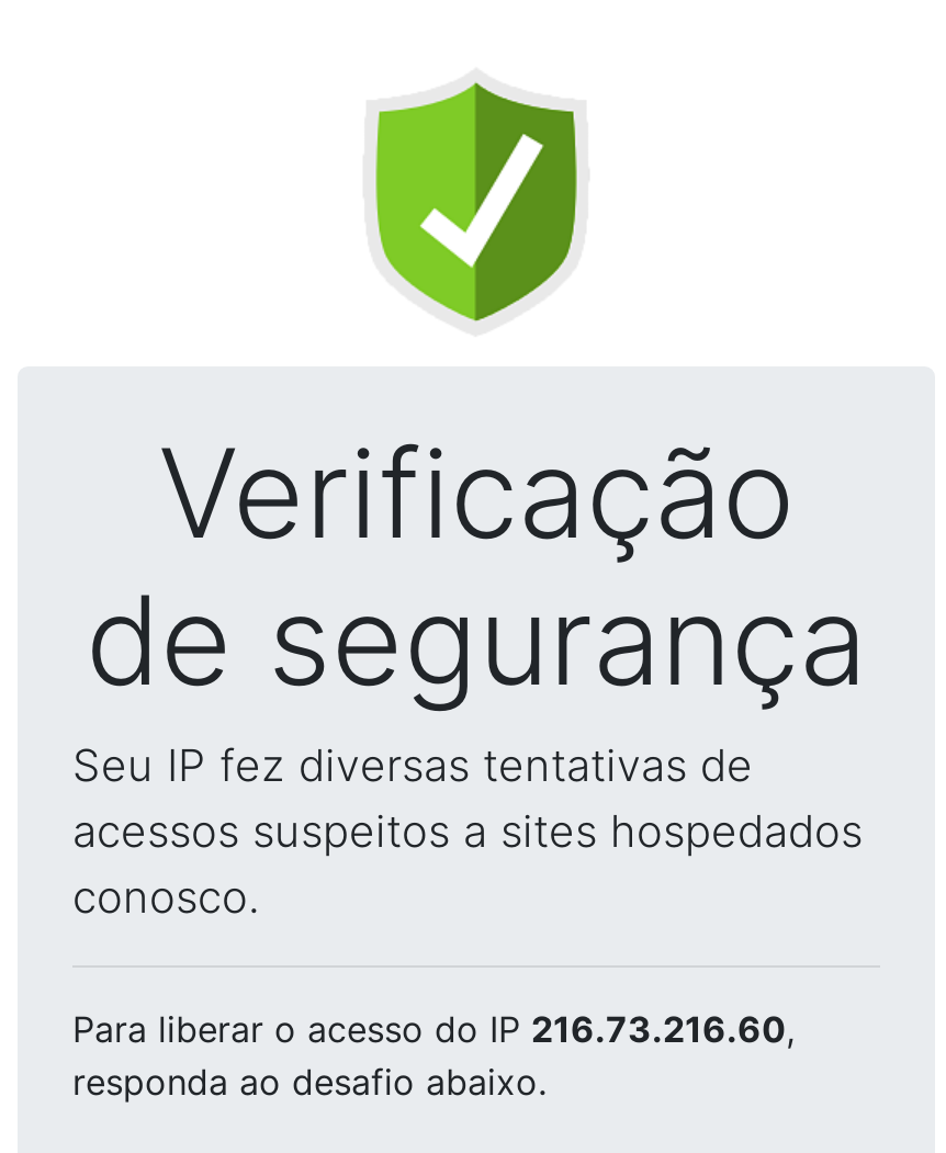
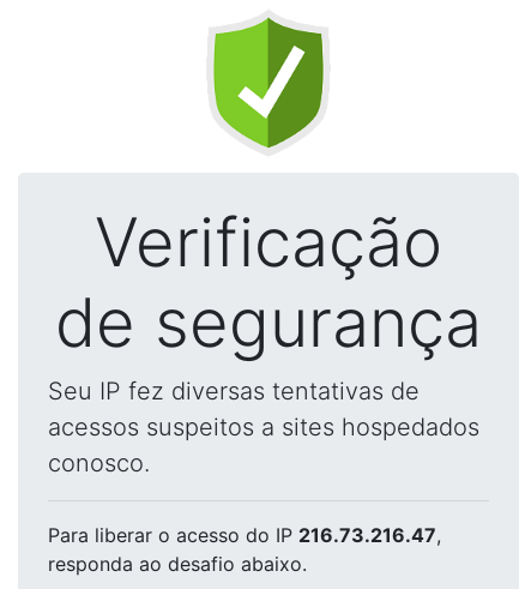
[72,1007,795,1051] Para liberar o acesso do IP 216.73.216.60, -> [48,523,441,547] Para liberar o acesso do IP 216.73.216.47,

